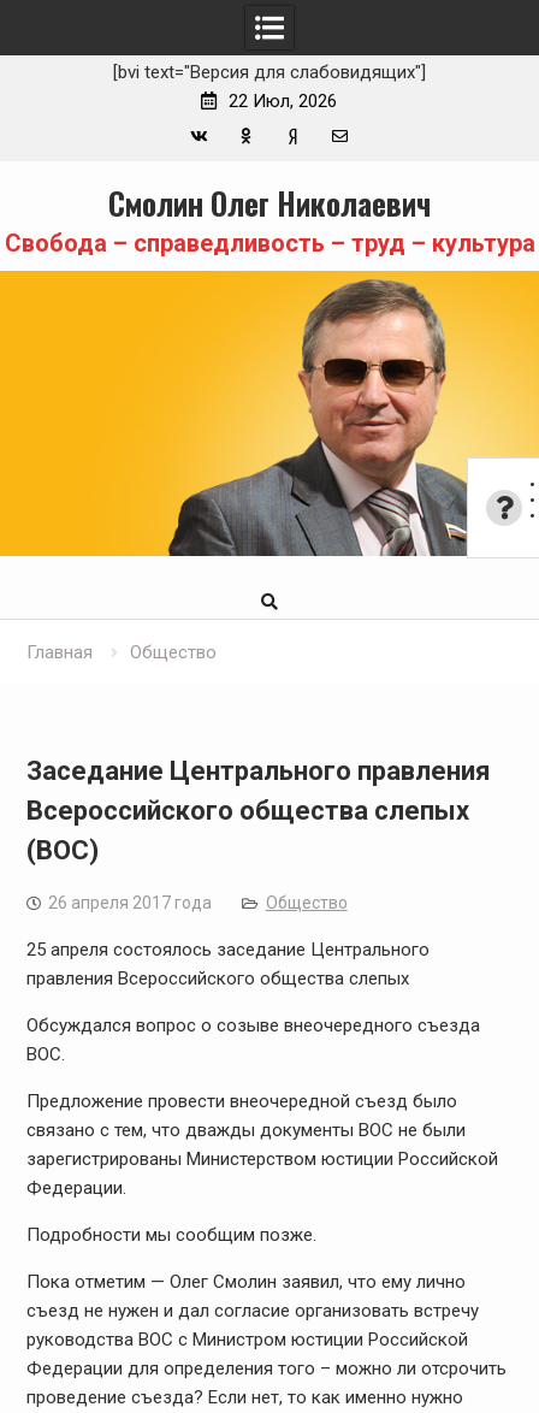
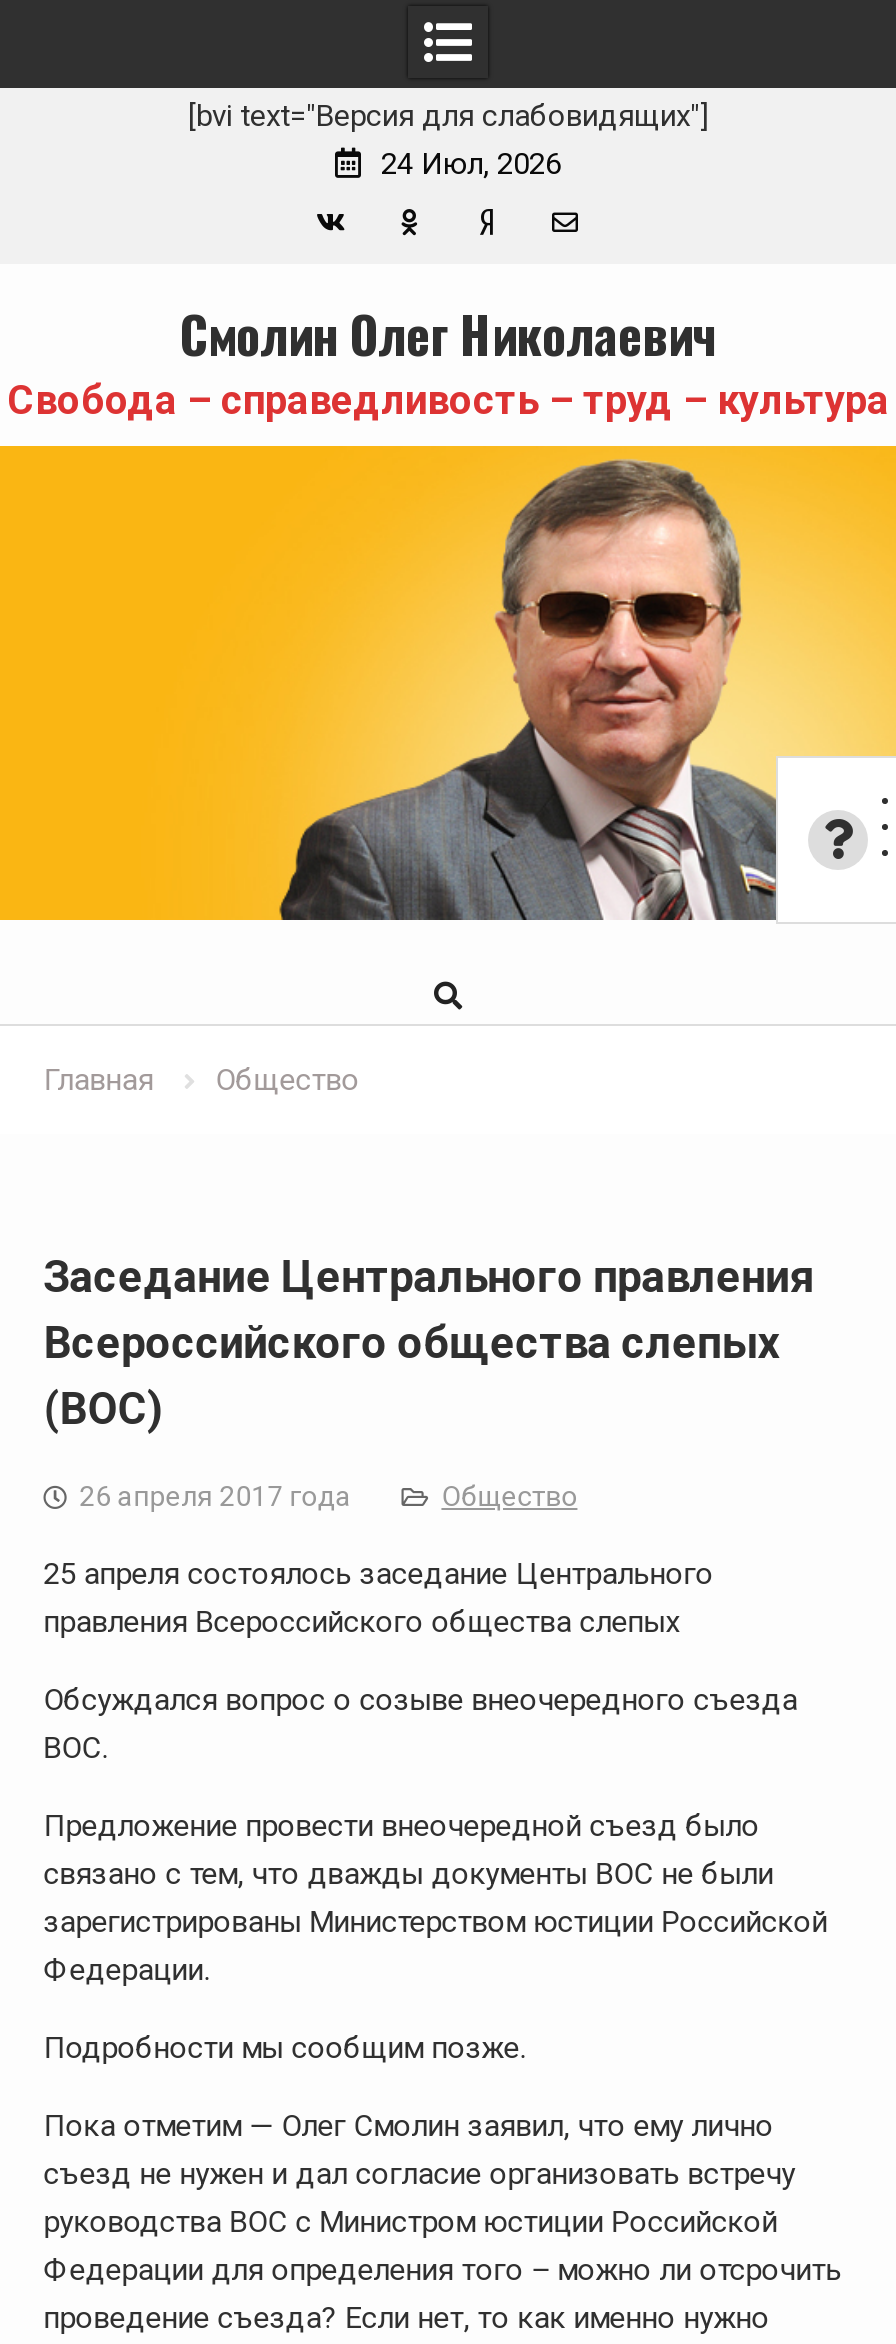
[229,90,337,112] 22 Июл, 2026 -> [381,146,561,182] 24 Июл, 2026

